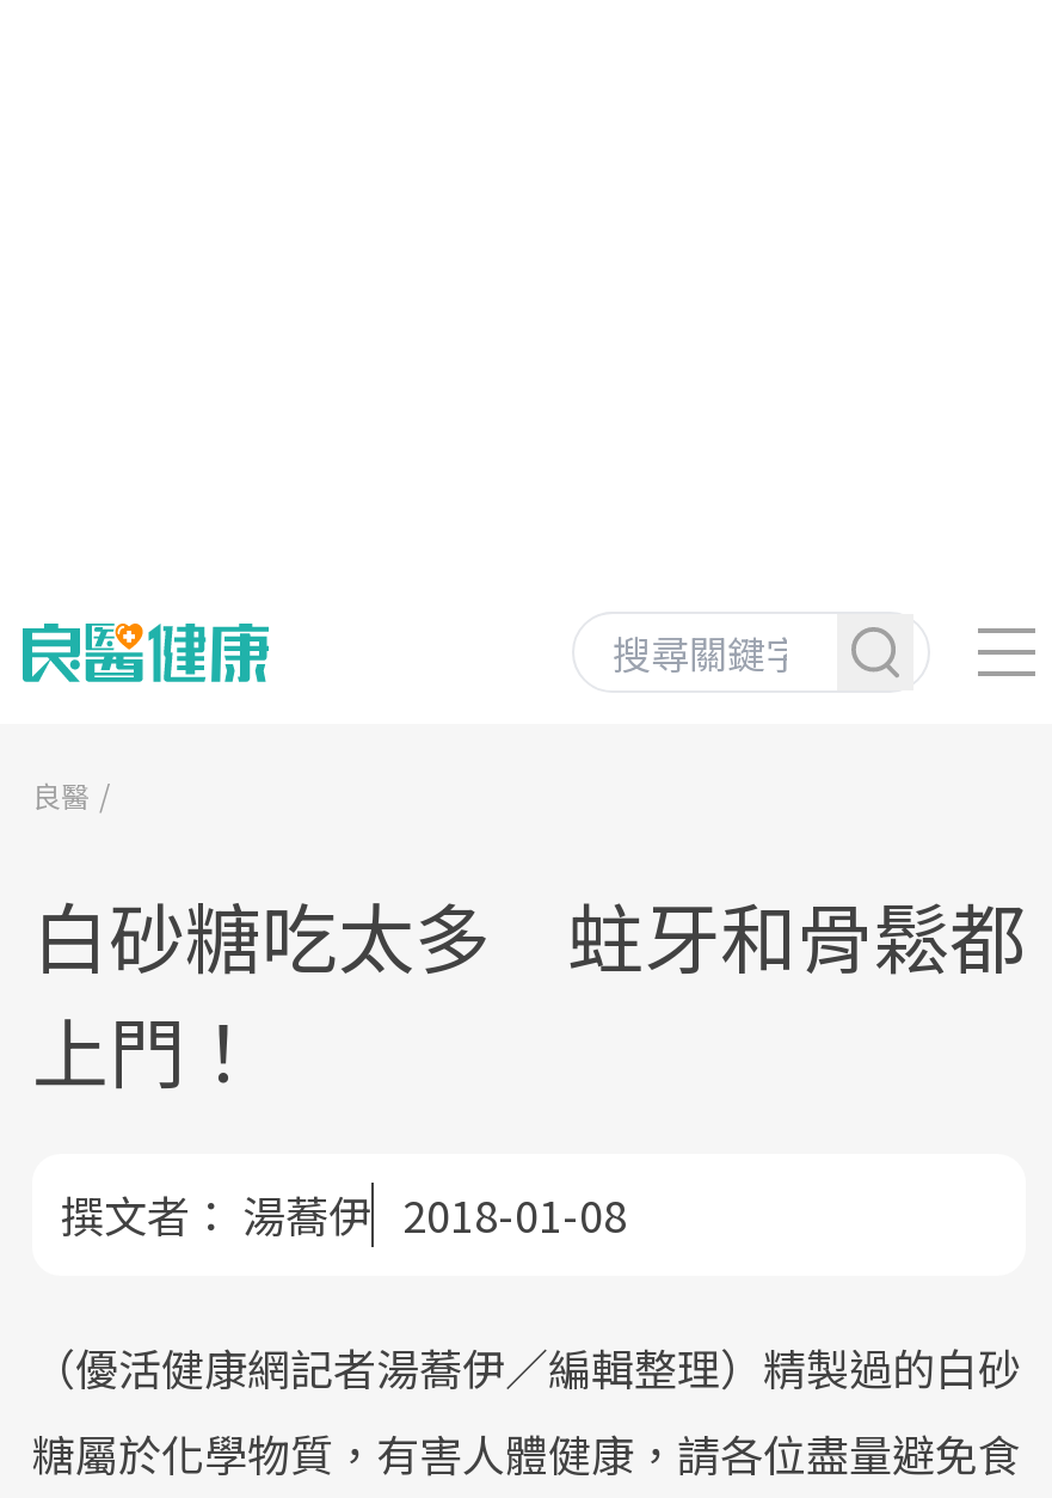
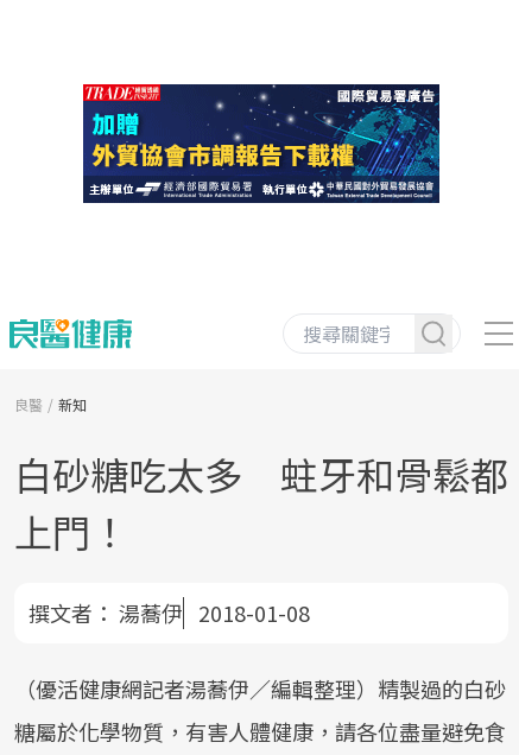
none -> [82,83,441,204] [image]
none -> [58,394,87,414] 新知

